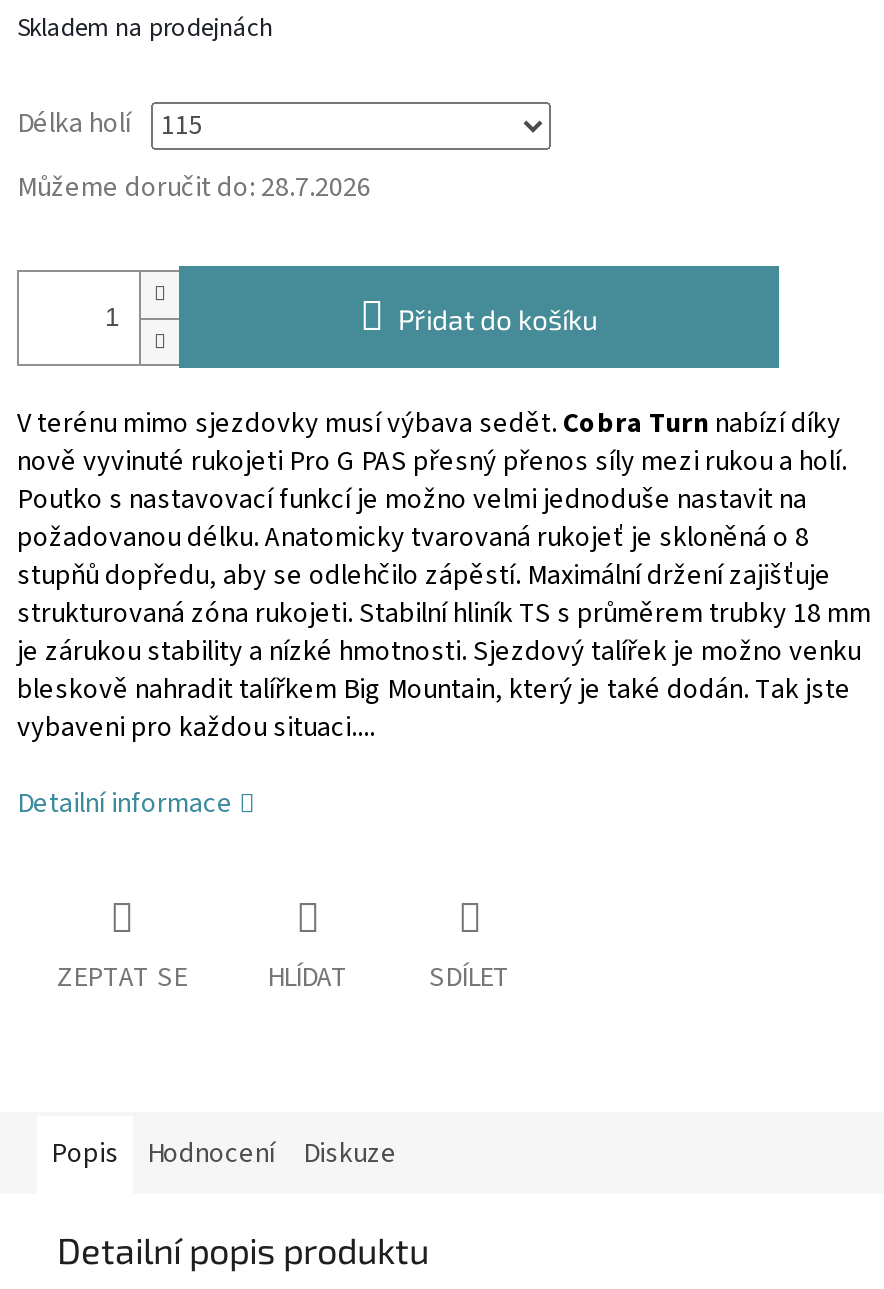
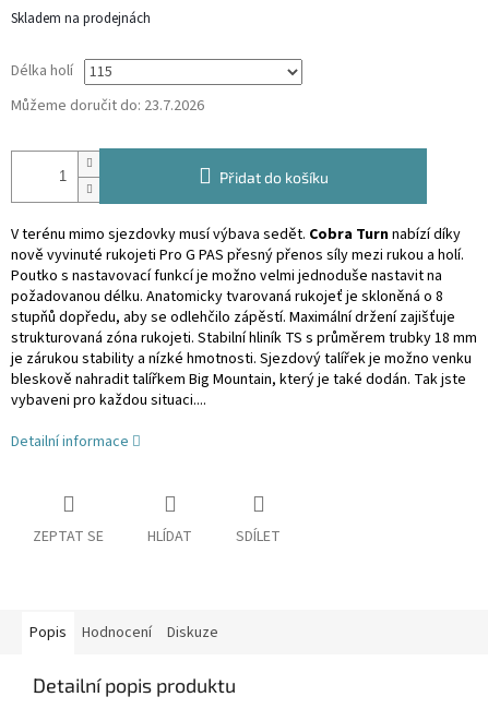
[17,169,371,209] Můžeme doručit do: 28.7.2026 -> [11,95,204,117] Můžeme doručit do: 23.7.2026

